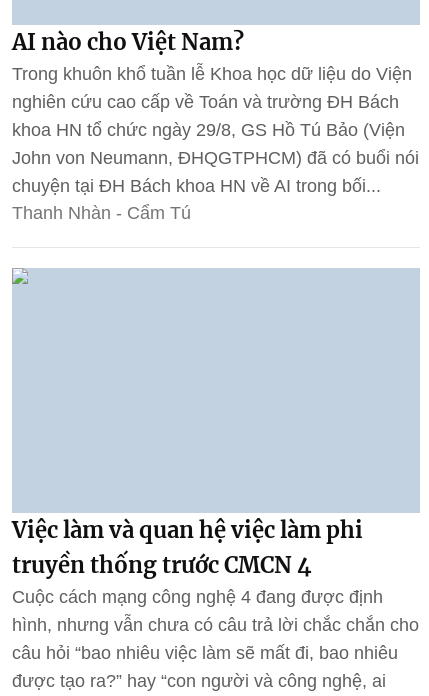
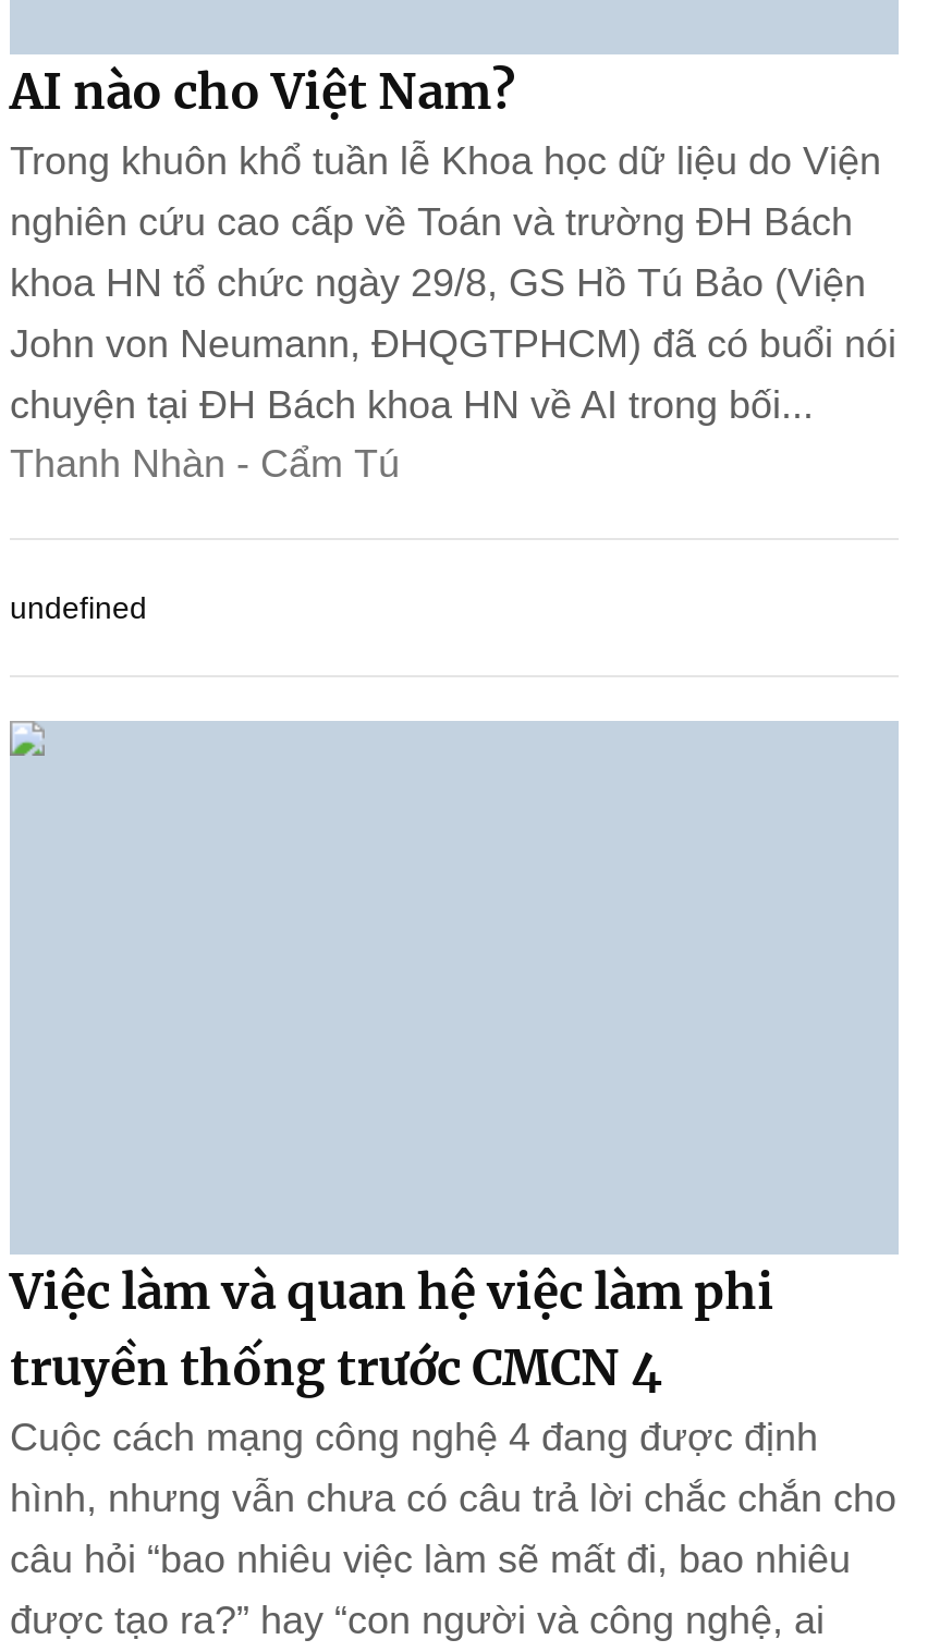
none -> [10,591,147,626] undefined

